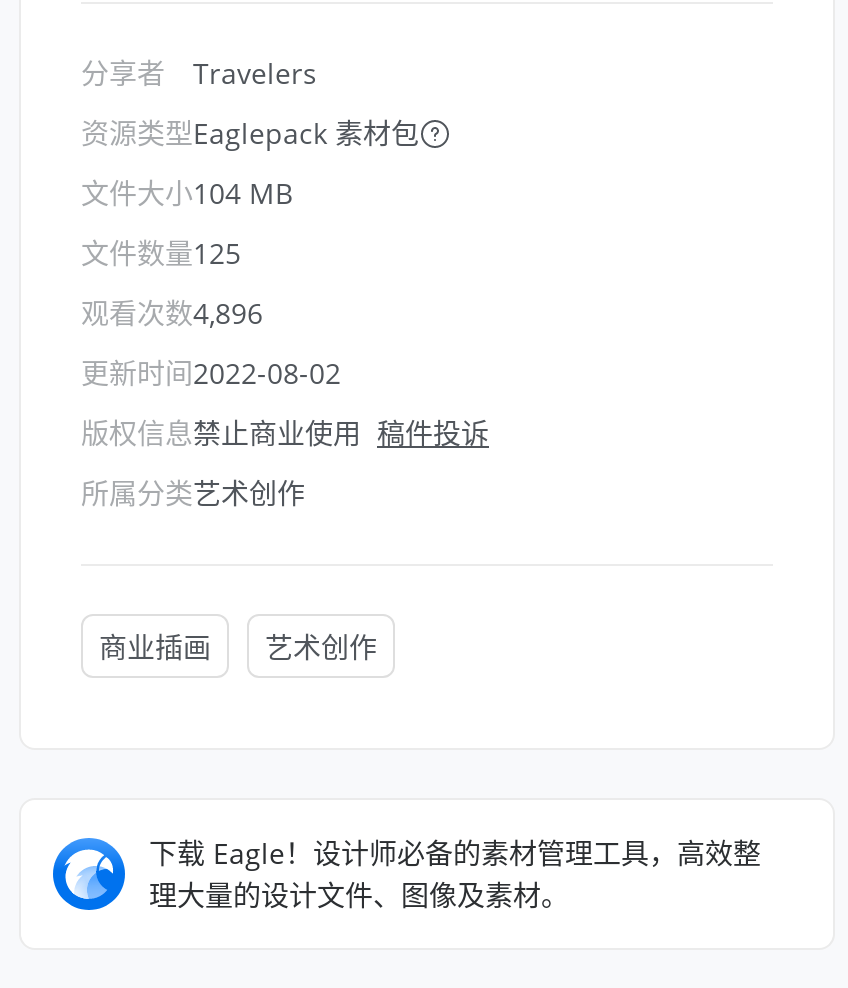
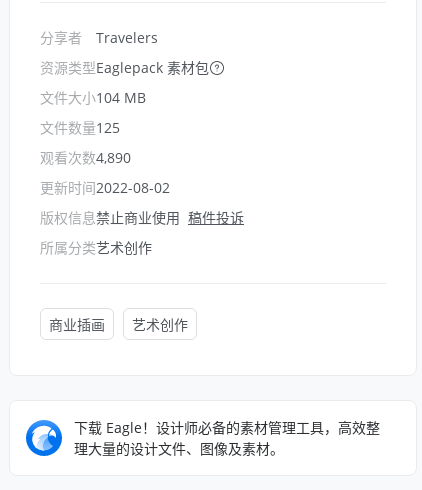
[81,295,263,333] 观看次数 4,896 -> [40,148,131,167] 观看次数 4,890

